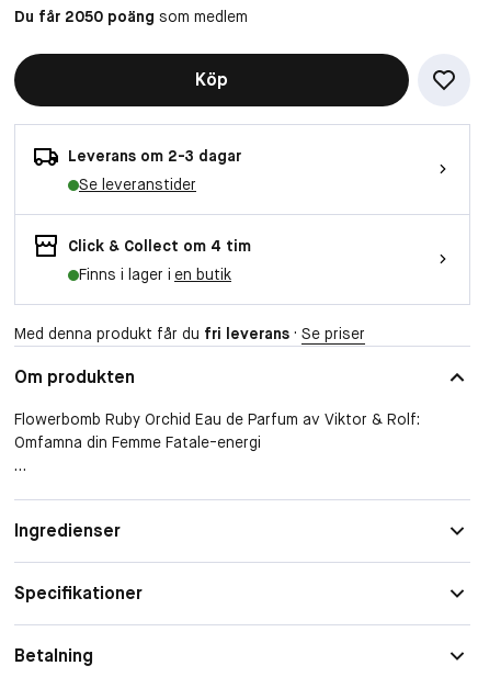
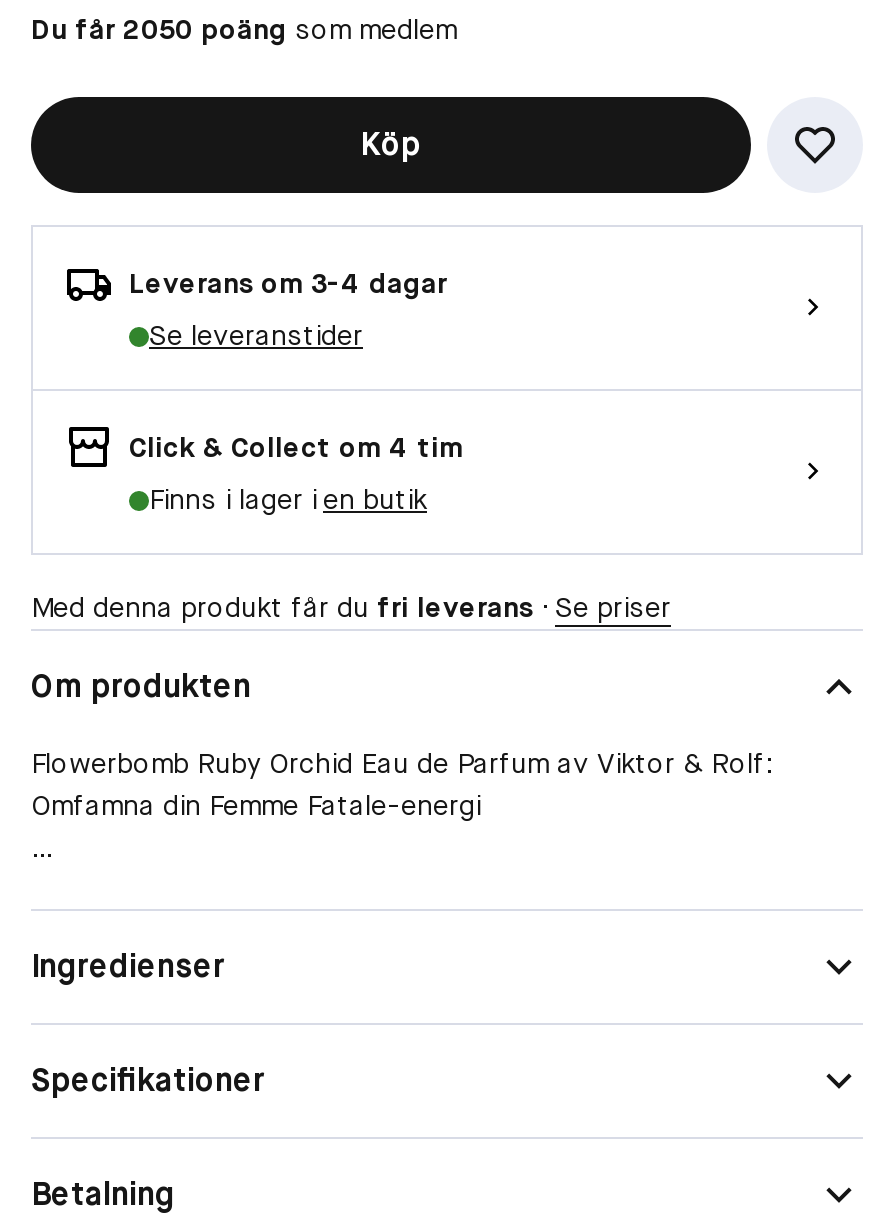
[68,146,241,166] Leverans om 2-3 dagar -> [129,265,447,301] Leverans om 3-4 dagar

